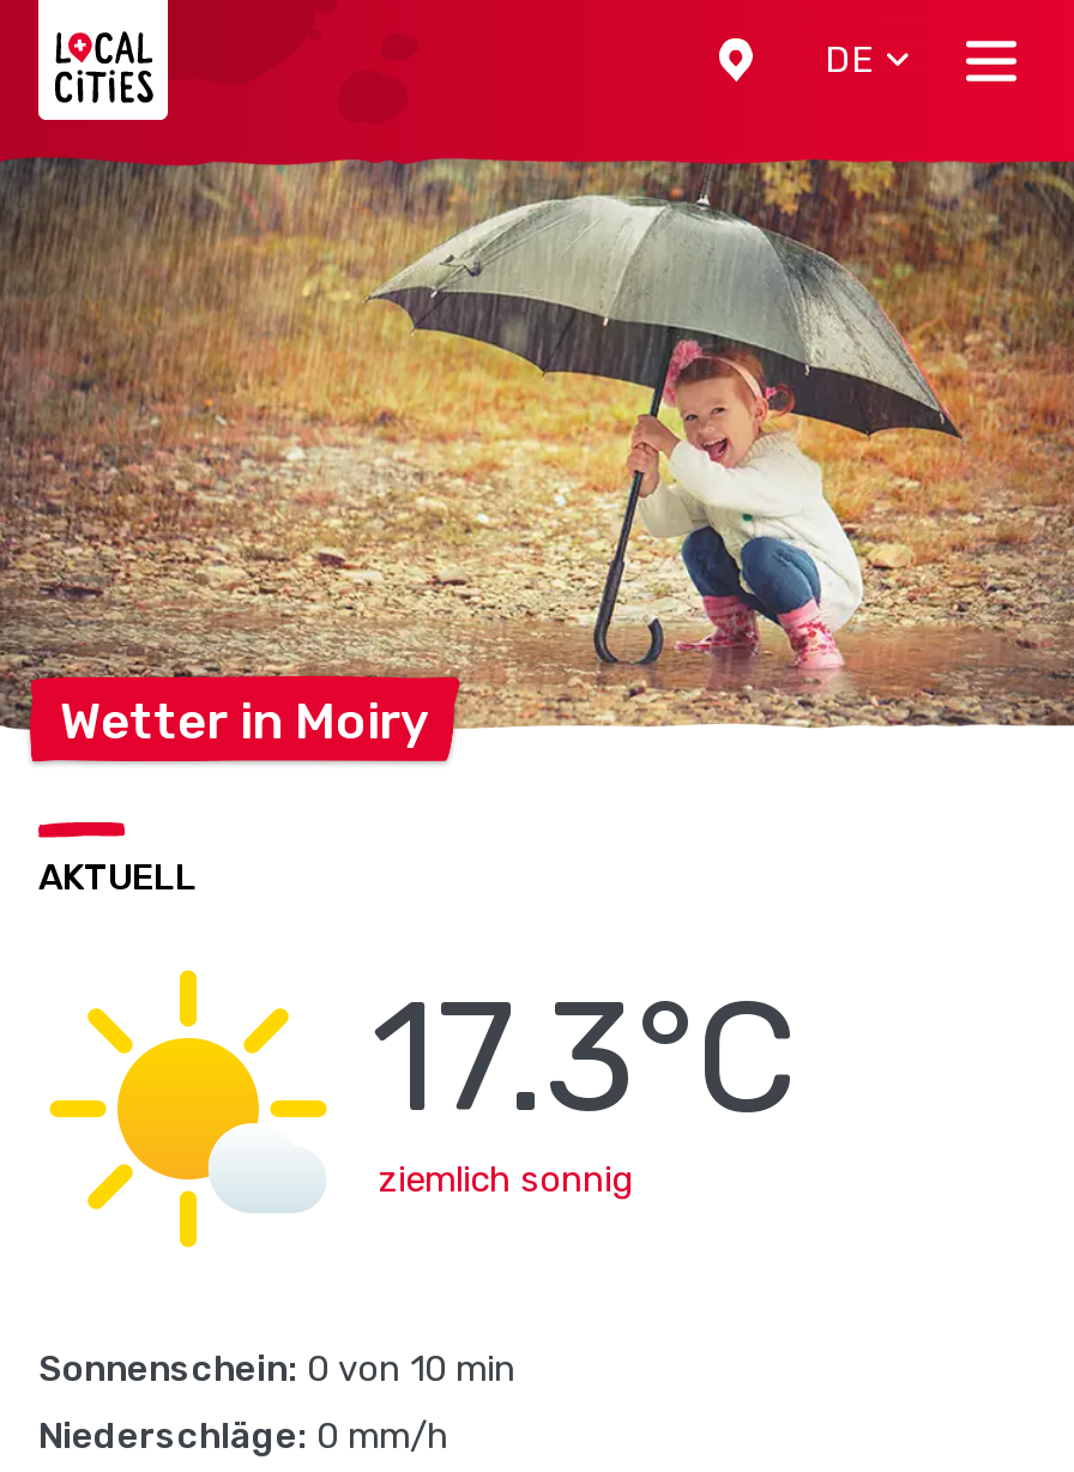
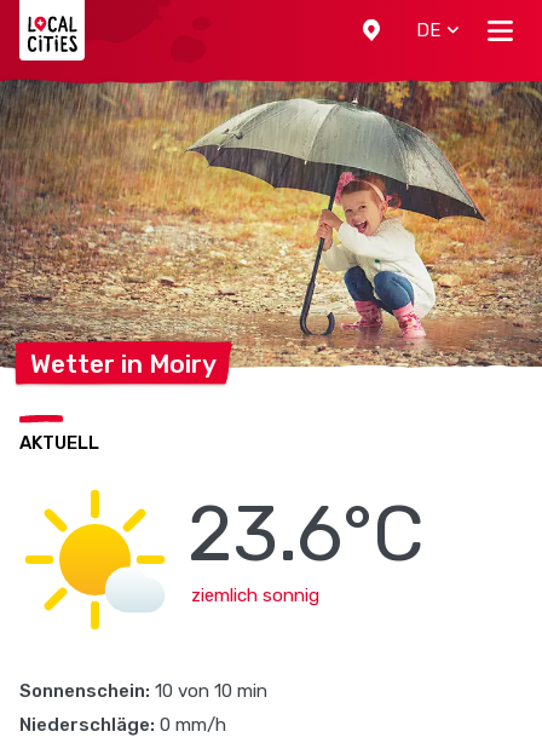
[372,966,798,1148] 17.3°C -> [188,488,425,580] 23.6°C
[38,1347,515,1390] Sonnenschein: 0 von 10 min -> [19,680,267,702] Sonnenschein: 10 von 10 min

